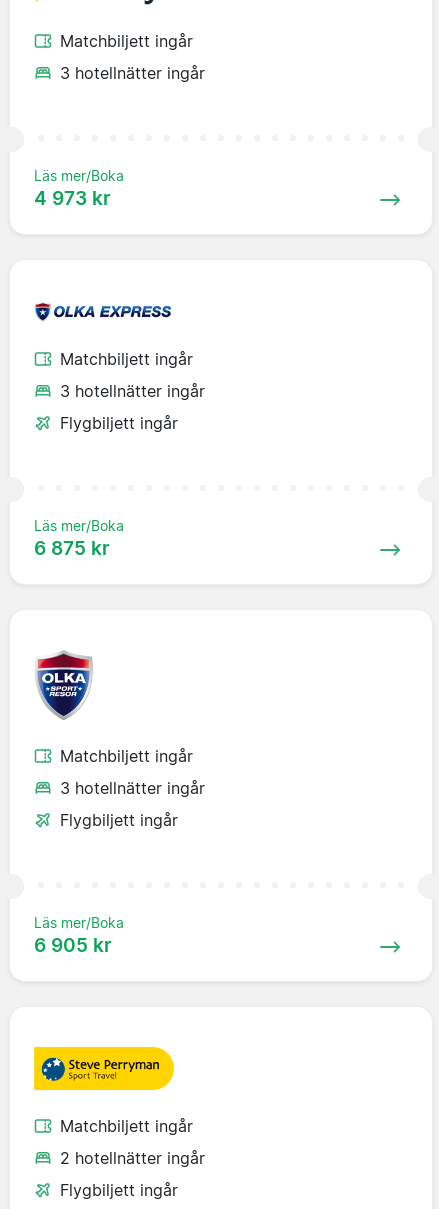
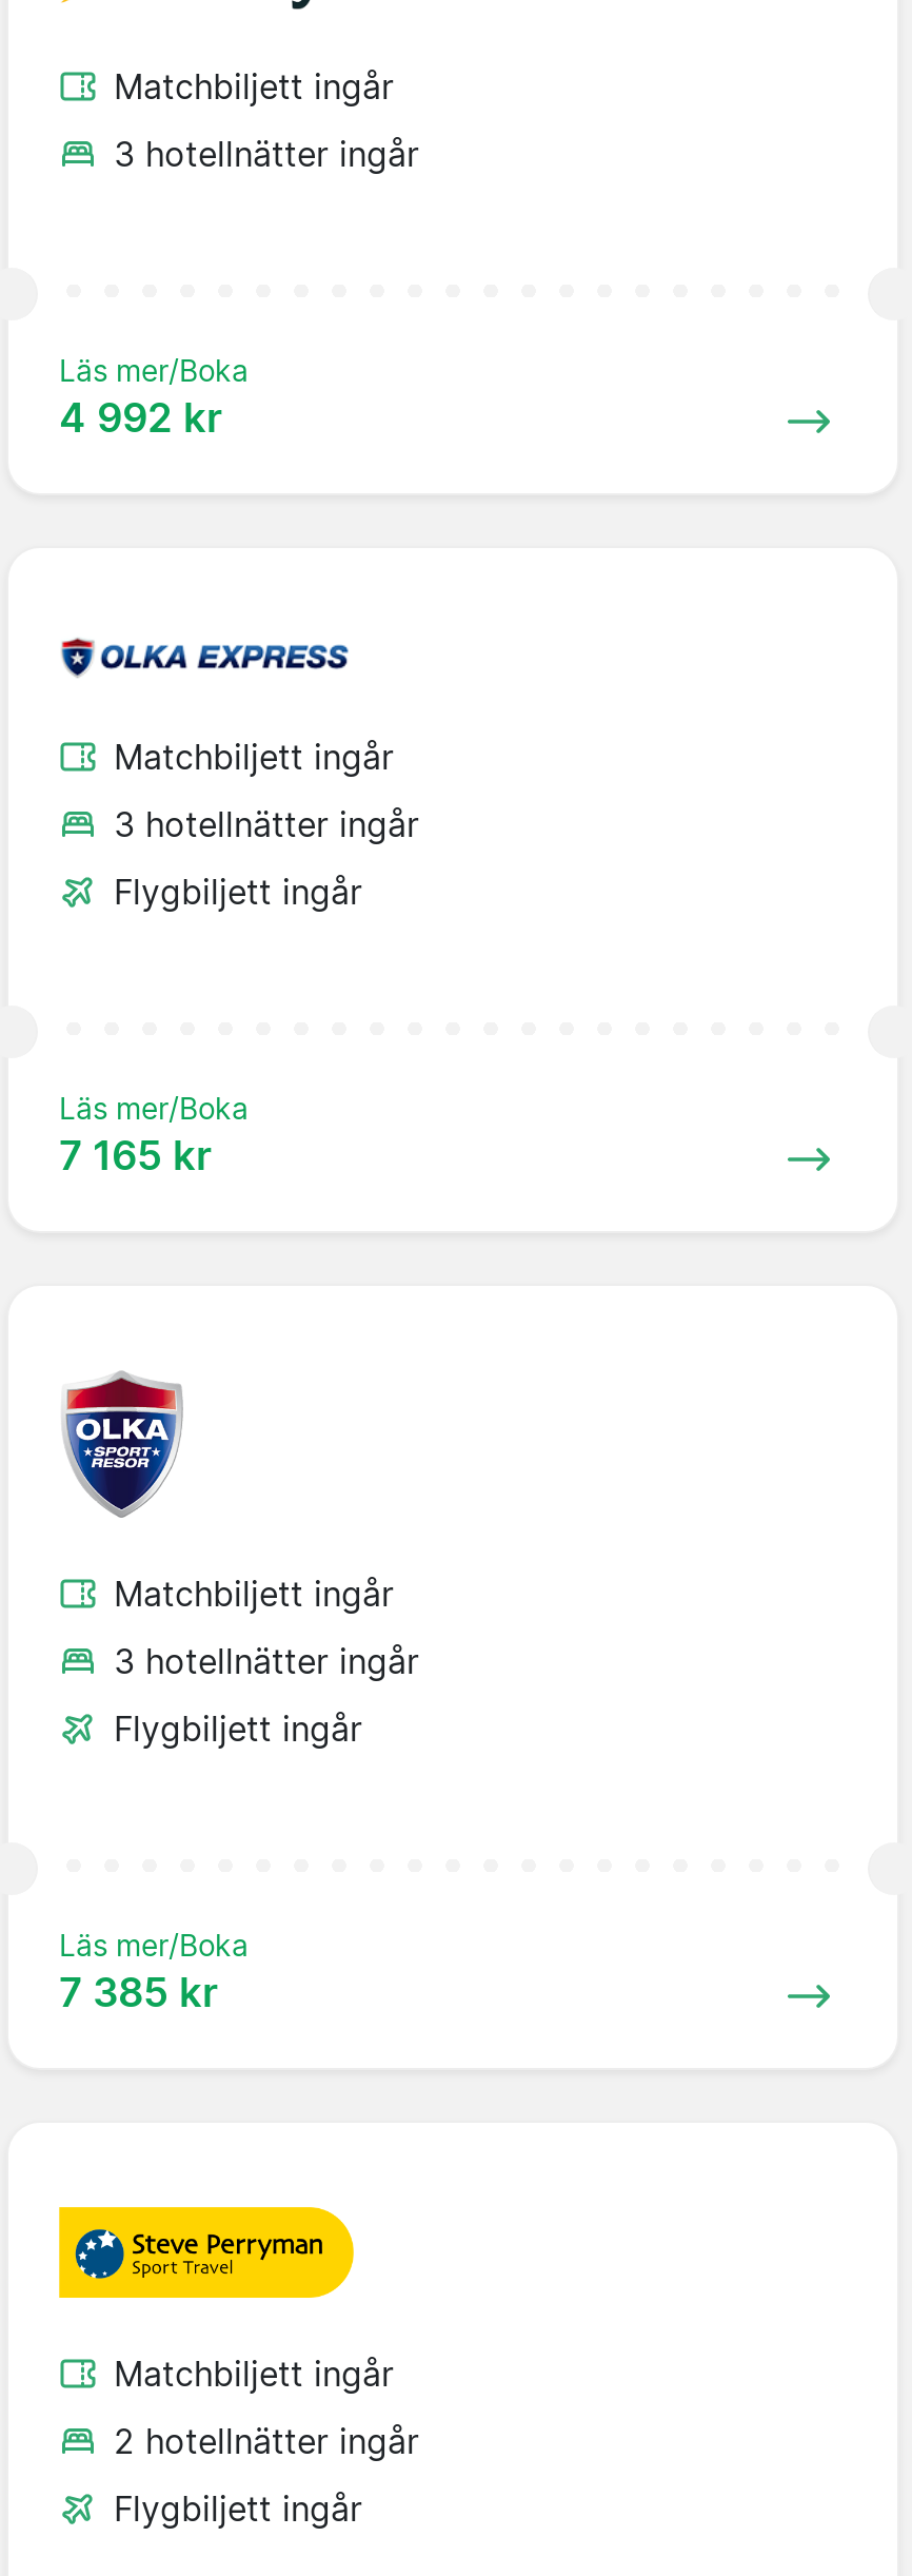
[34,186,111,210] 4 973 kr -> [59,392,223,442] 4 992 kr
[34,536,110,560] 6 875 kr -> [59,1130,213,1180] 7 165 kr
[34,933,112,957] 6 905 kr -> [59,1967,219,2017] 7 385 kr

